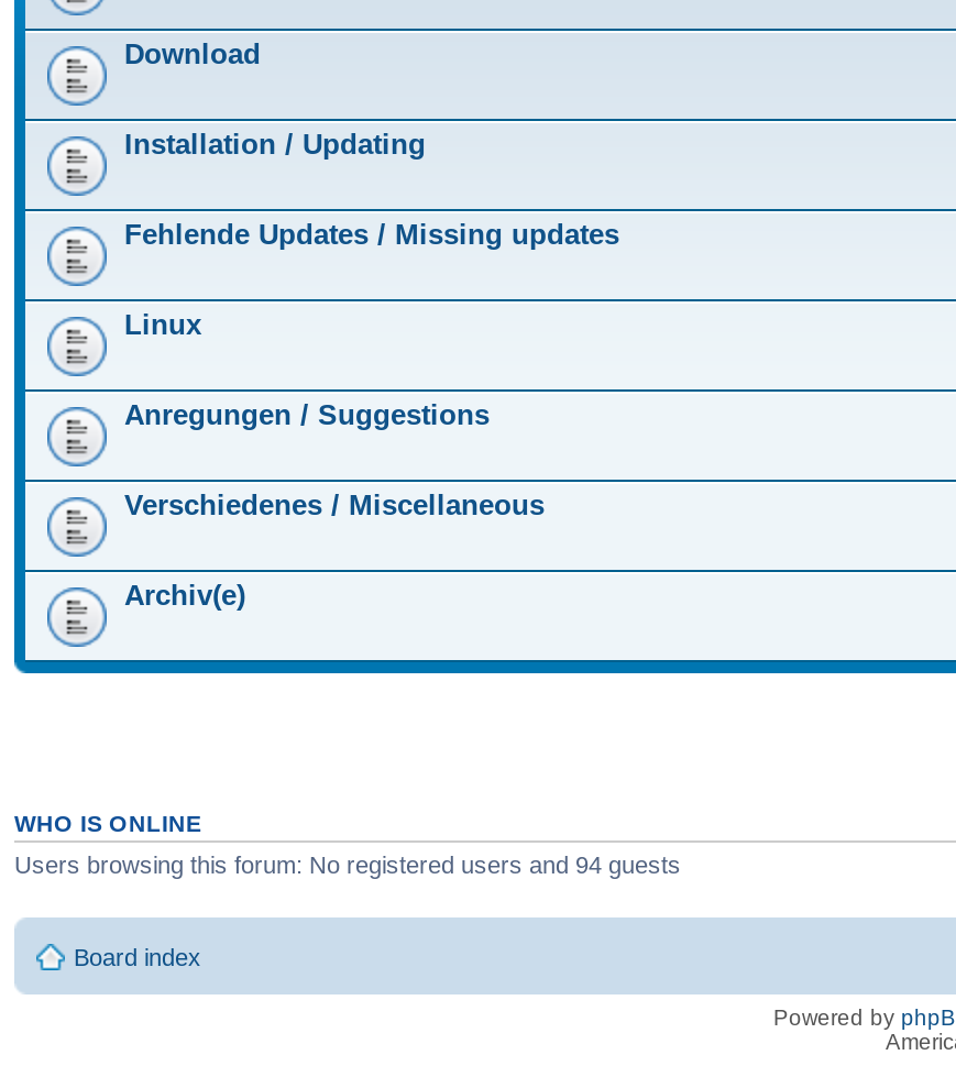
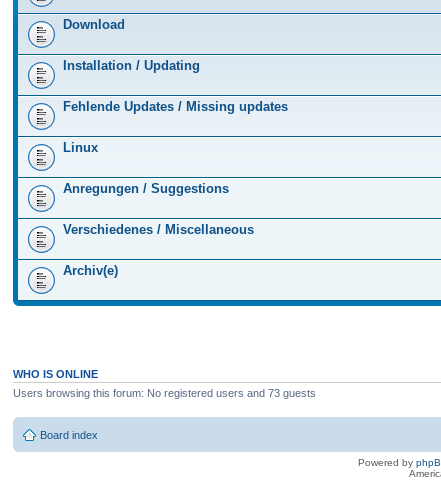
[14,851,681,878] Users browsing this forum: No registered users and 94 guests -> [13,387,316,399] Users browsing this forum: No registered users and 73 guests

